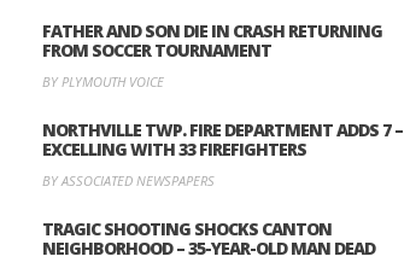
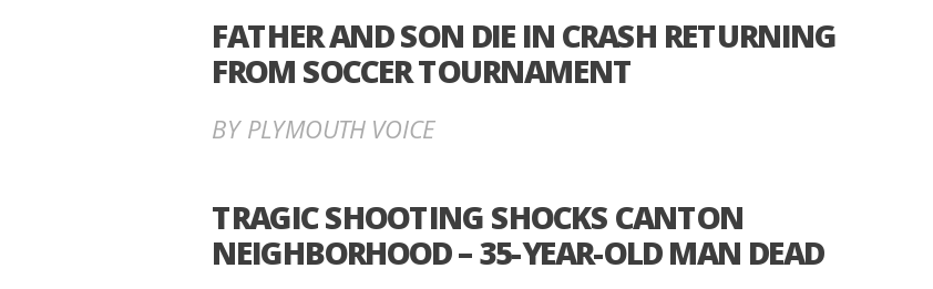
[42,118,403,189] NORTHVILLE TWP. FIRE DEPARTMENT ADDS 7 – | EXCELLING WITH 33 FIREFIGHTERS | BY ASSOCIATED NEWSPAPERS -> none

